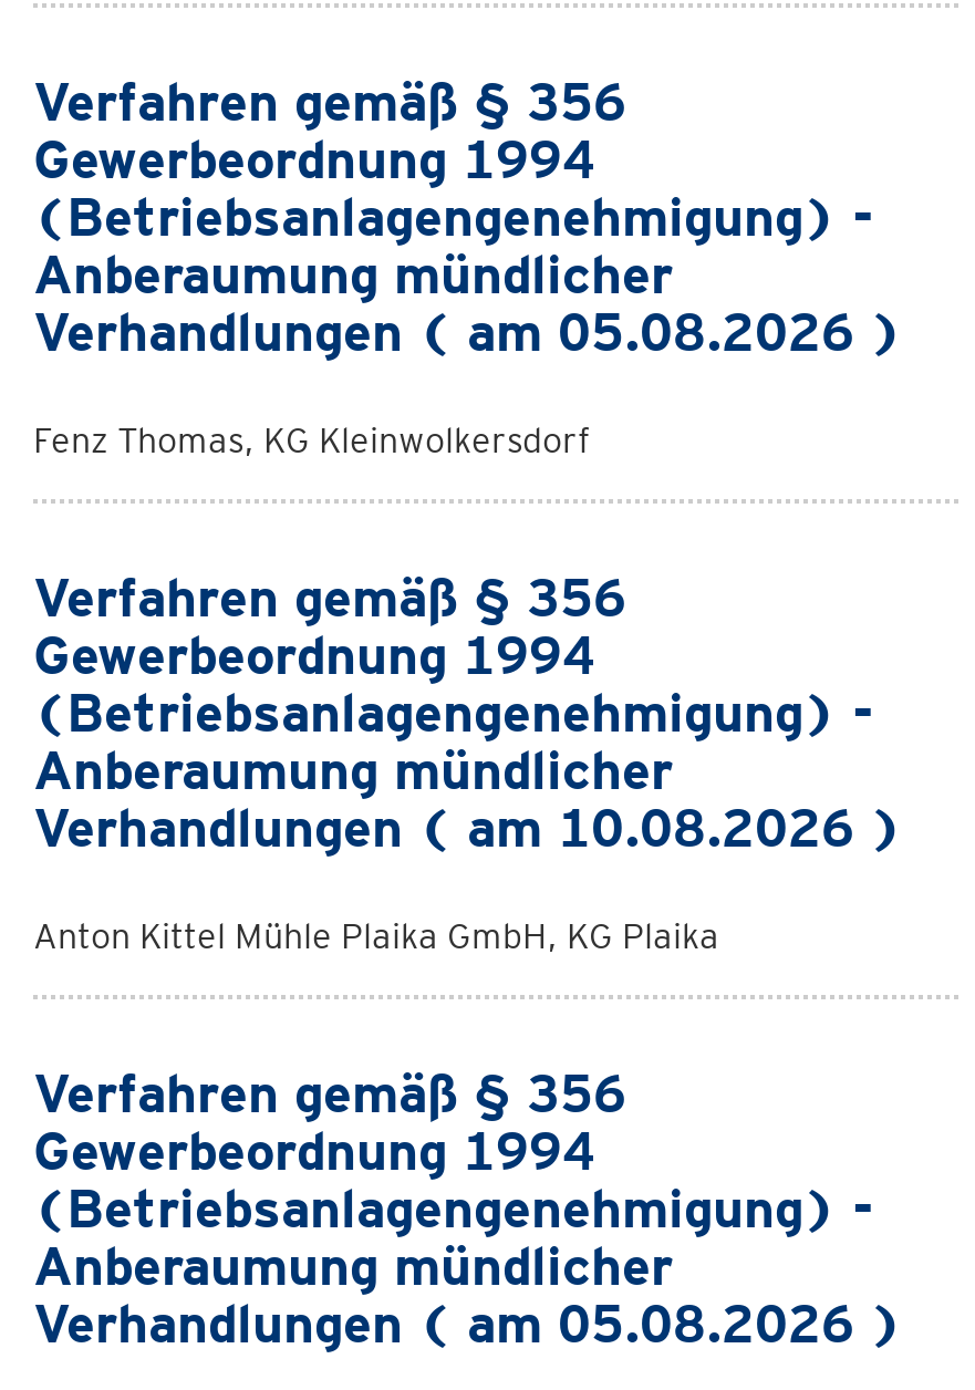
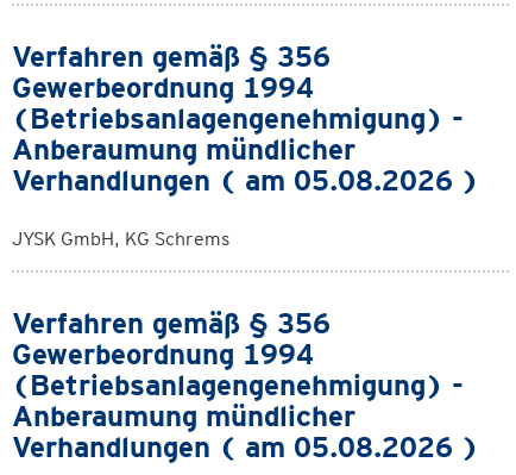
[33,419,903,957] Fenz Thomas, KG Kleinwolkersdorf | Verfahren gemäß § 356 | Gewerbeordnung 1994 | (Betriebsanlagengenehmigung) - | Anberaumung mündlicher | Verhandlungen ( am 10.08.2026 ) | Anton Kittel Mühle Plaika GmbH, KG Plaika -> [12,227,229,250] JYSK GmbH, KG Schrems

